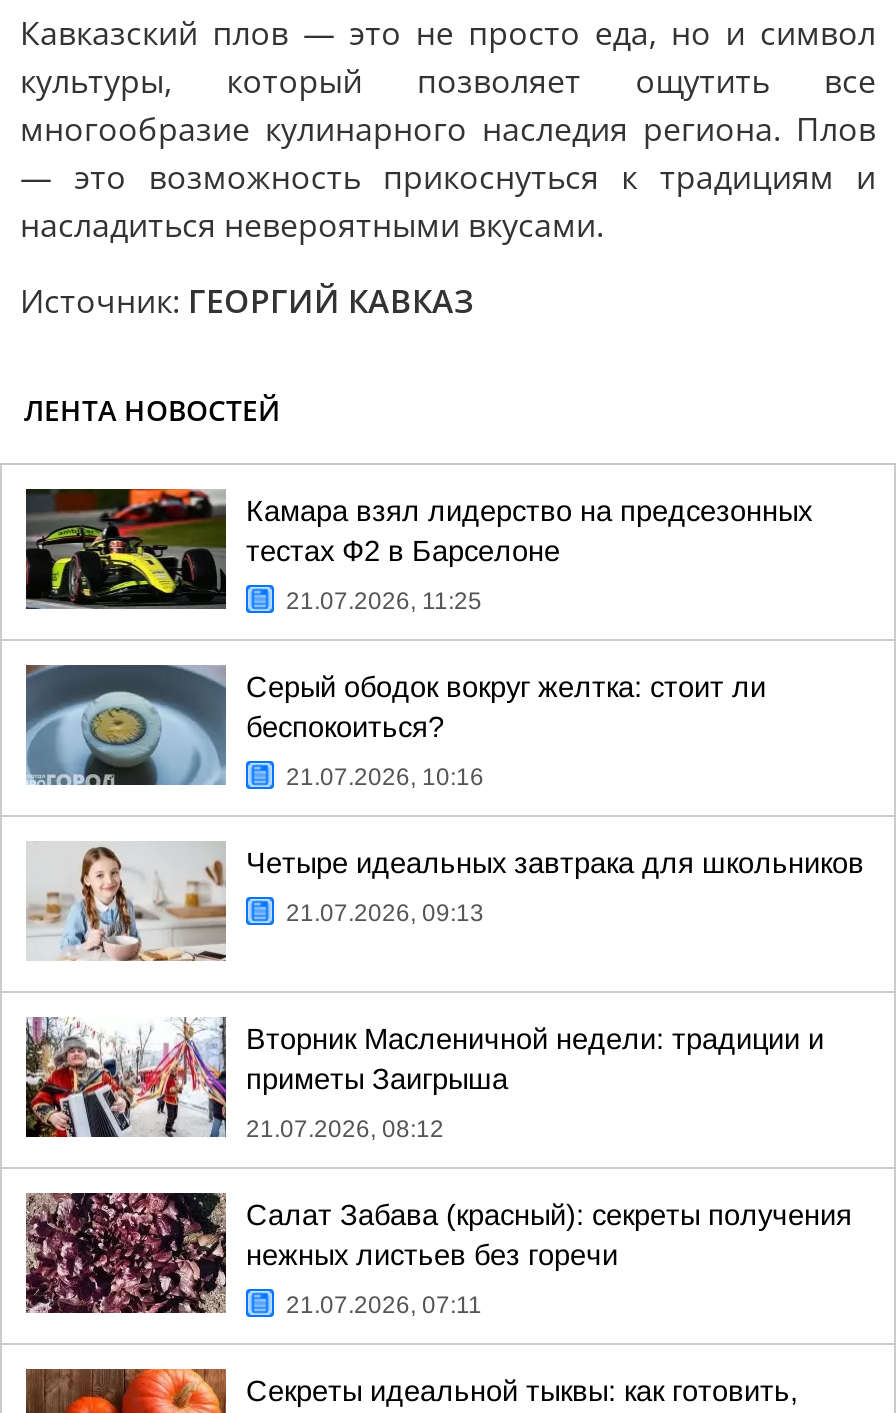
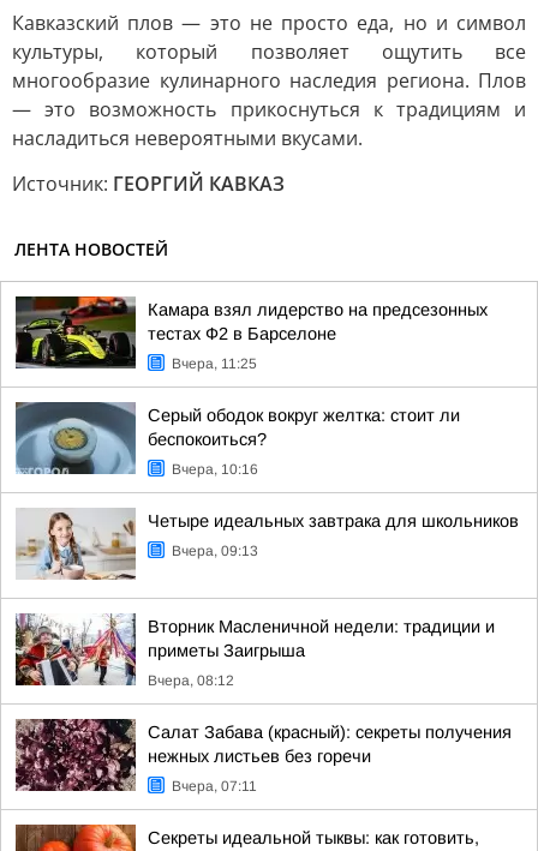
[286,587,482,615] 21.07.2026, 11:25 -> [172,355,257,372] Вчера, 11:25
[286,763,484,791] 21.07.2026, 10:16 -> [172,461,258,478] Вчера, 10:16
[286,899,484,927] 21.07.2026, 09:13 -> [172,543,258,559] Вчера, 09:13
[246,1115,444,1143] 21.07.2026, 08:12 -> [148,672,234,689] Вчера, 08:12
[286,1291,482,1319] 21.07.2026, 07:11 -> [172,778,257,795] Вчера, 07:11

